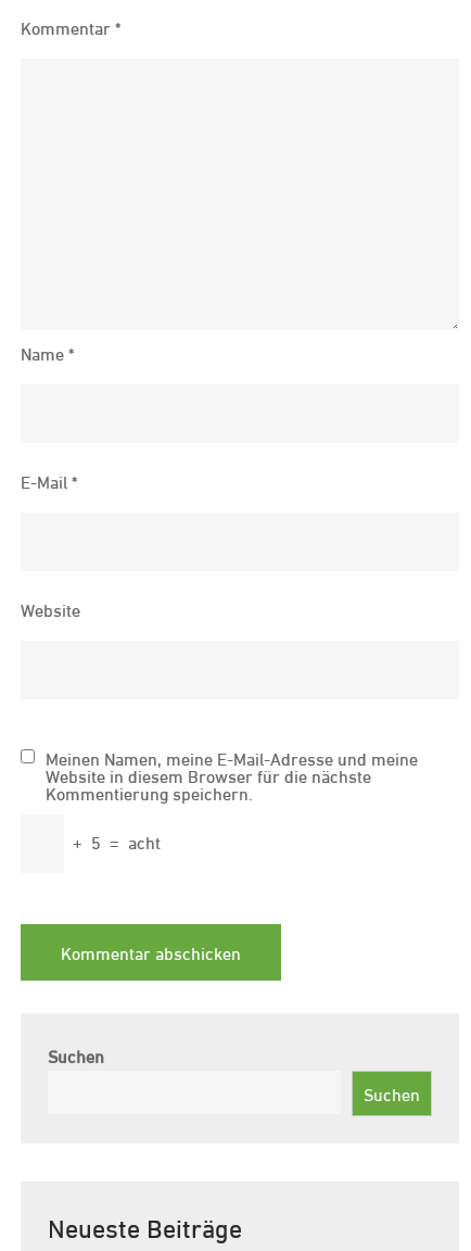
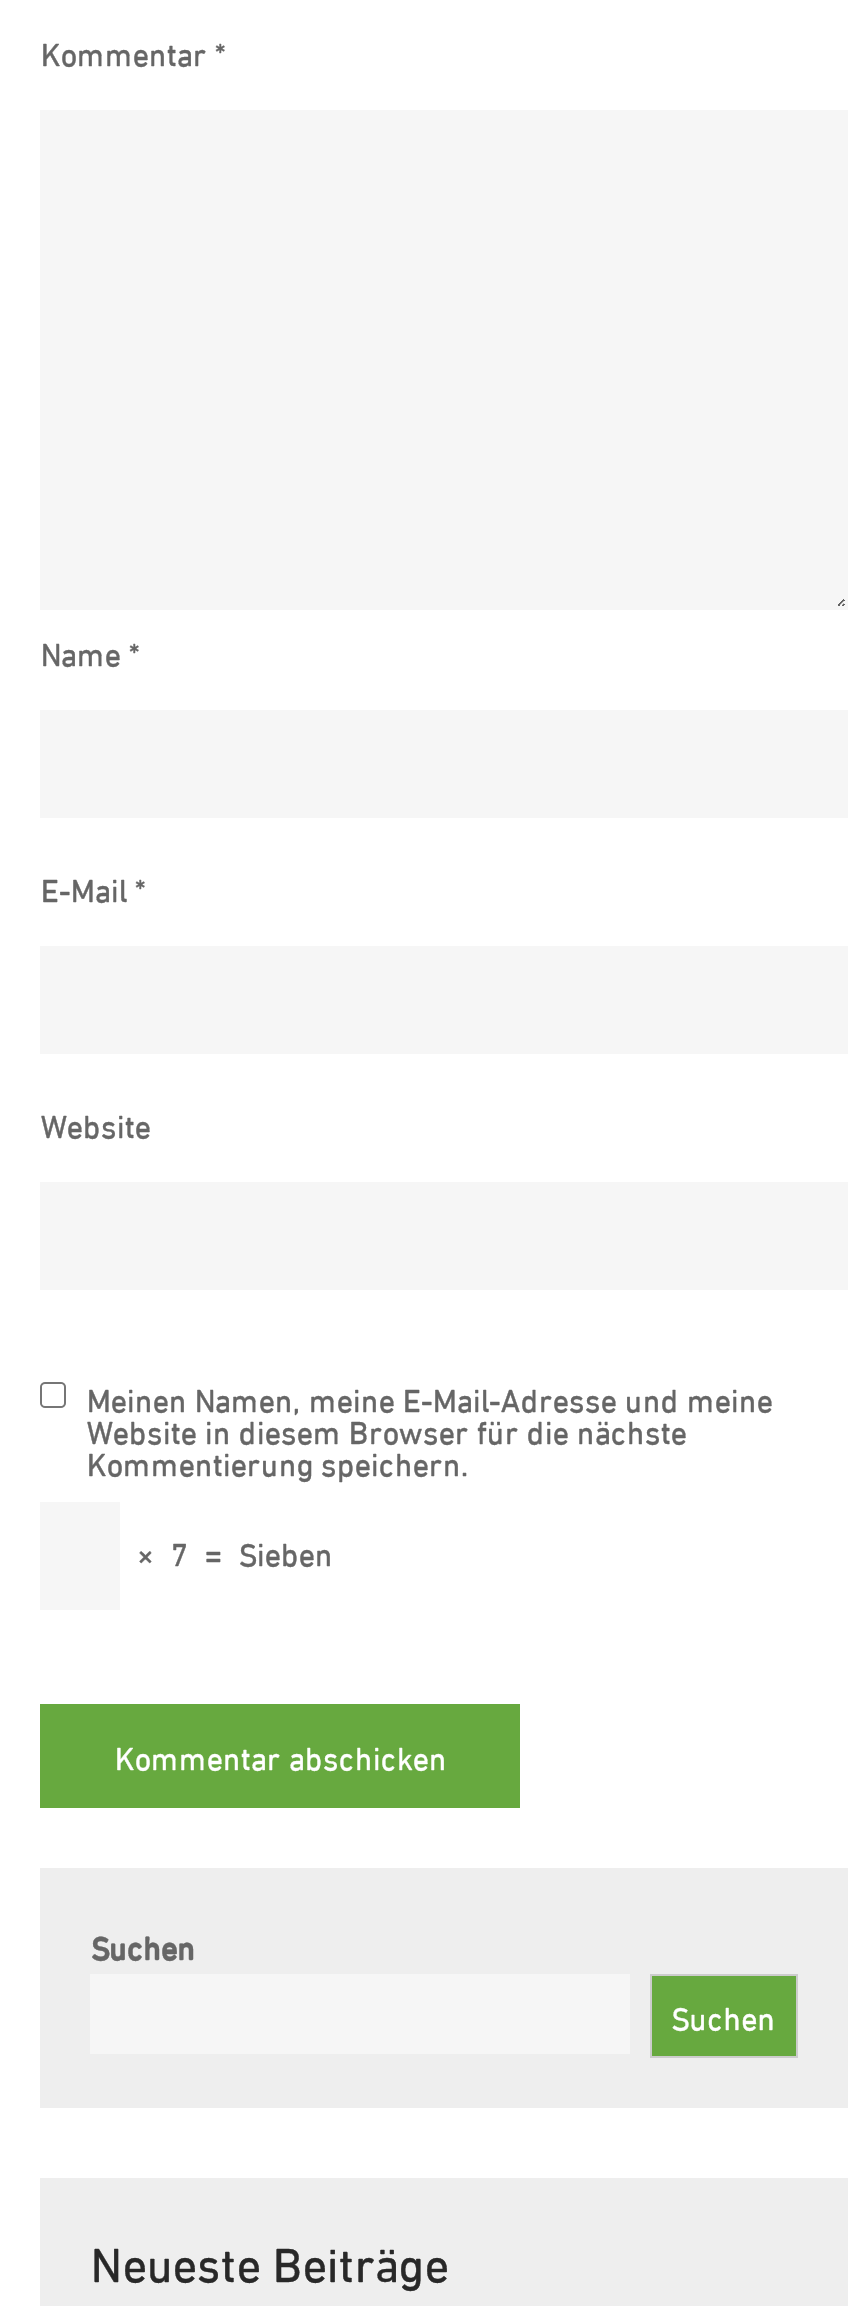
[69,829,161,854] + 5 = acht -> [129,1528,333,1574] × 7 = Sieben

